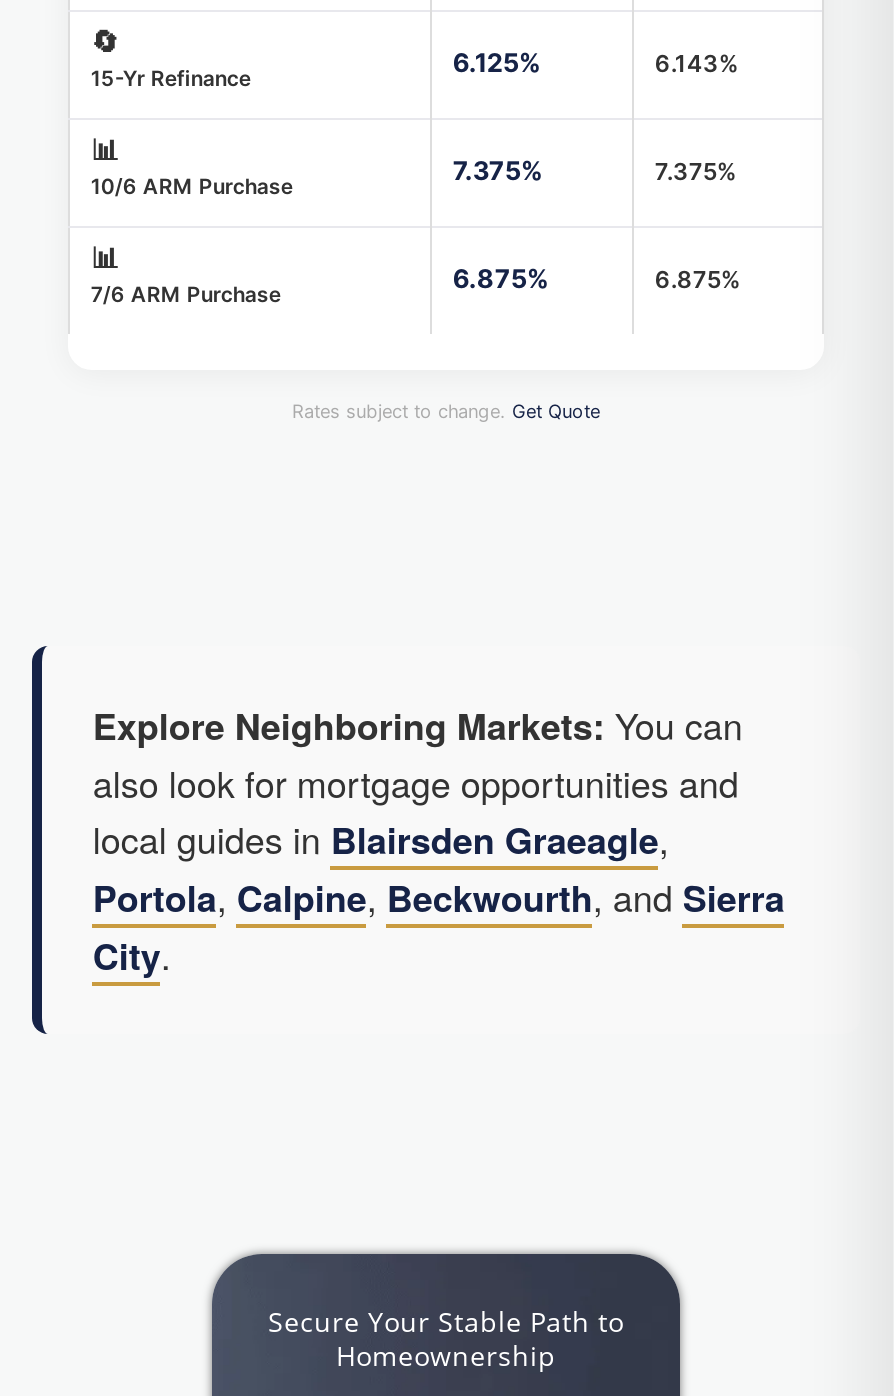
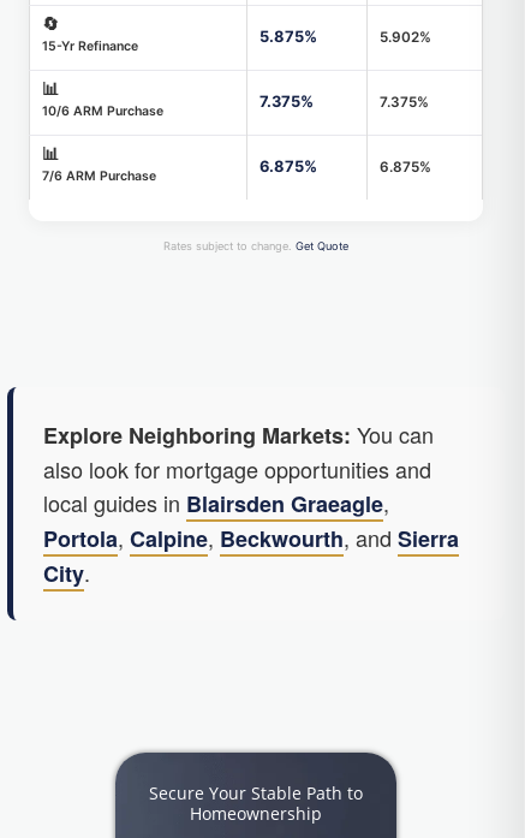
[453,47,541,77] 6.125% -> [260,27,318,45] 5.875%
[655,49,739,77] 6.143% -> [380,28,432,45] 5.902%

